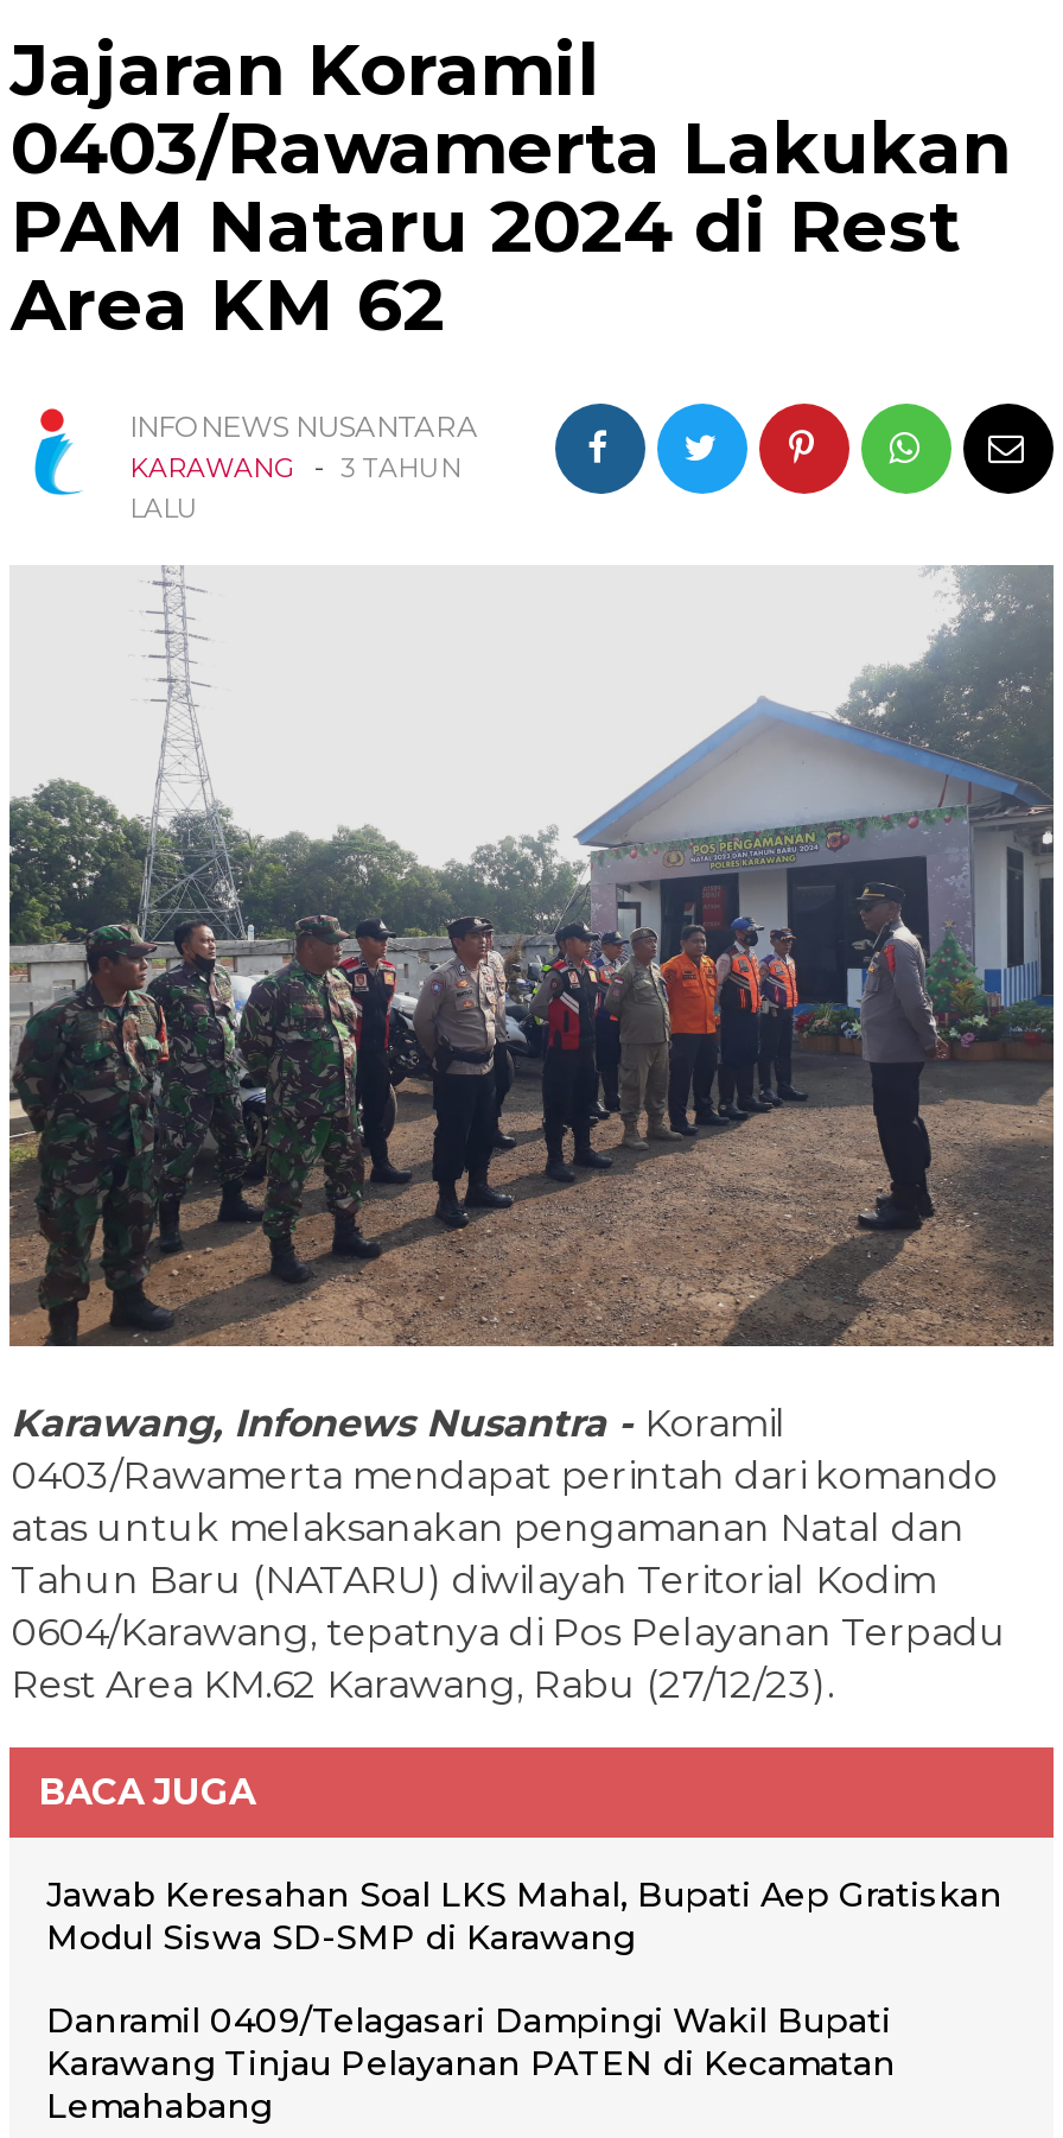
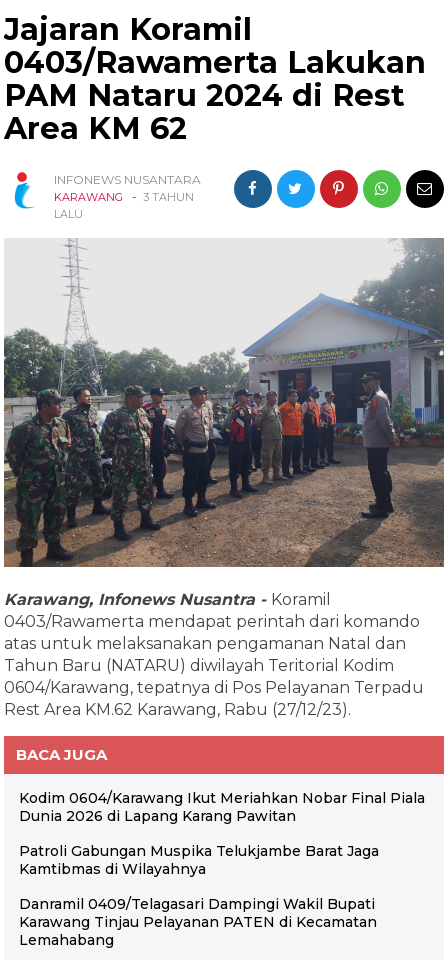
[46,1873,1002,1958] Jawab Keresahan Soal LKS Mahal, Bupati Aep Gratiskan | Modul Siswa SD-SMP di Karawang -> [19,789,425,878] Kodim 0604/Karawang Ikut Meriahkan Nobar Final Piala | Dunia 2026 di Lapang Karang Pawitan | Patroli Gabungan Muspika Telukjambe Barat Jaga | Kamtibmas di Wilayahnya

